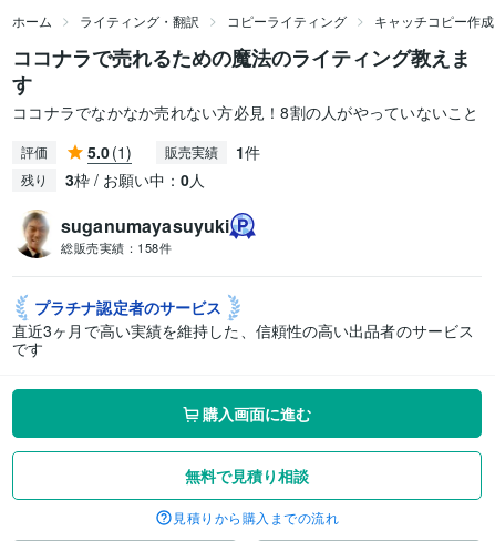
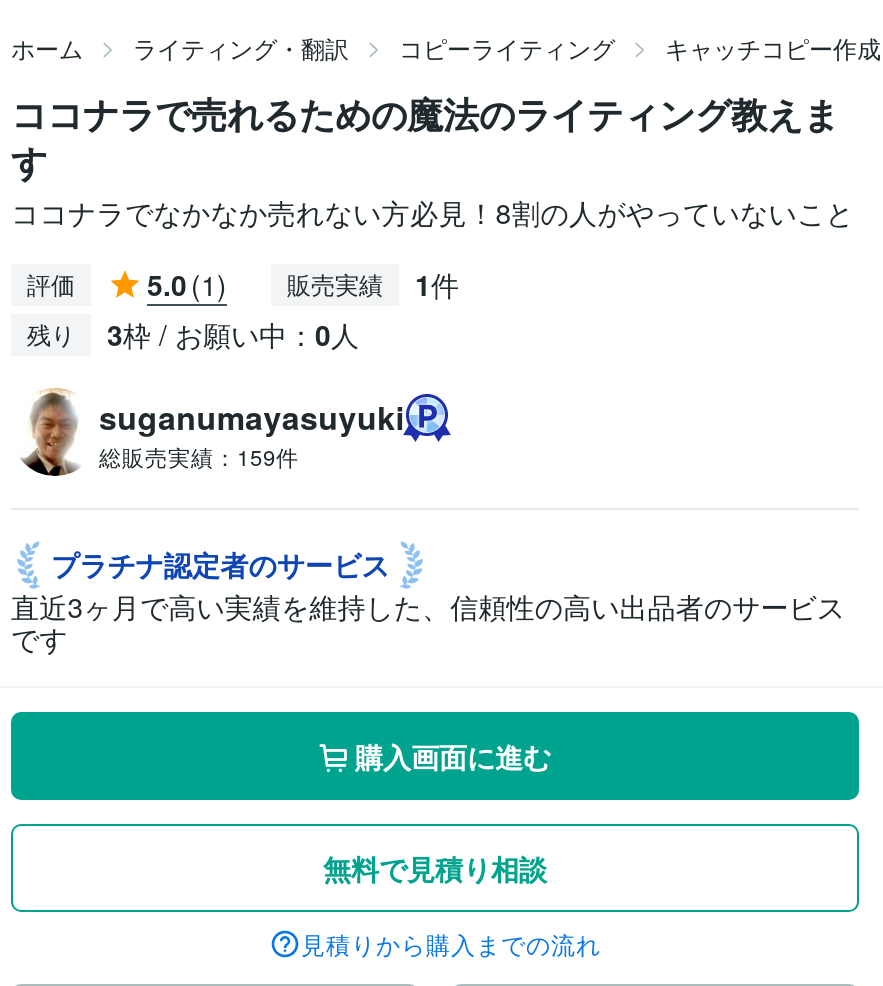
[61,238,172,256] 総販売実績：158件 -> [99,440,299,472] 総販売実績：159件

